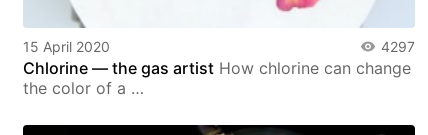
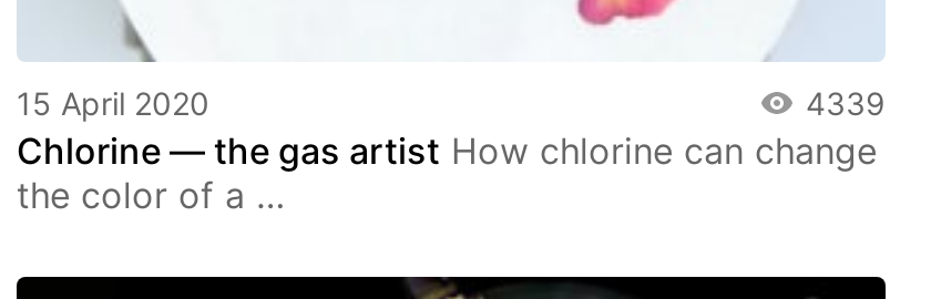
[381,38,415,55] 4297 -> [806,85,886,122] 4339

